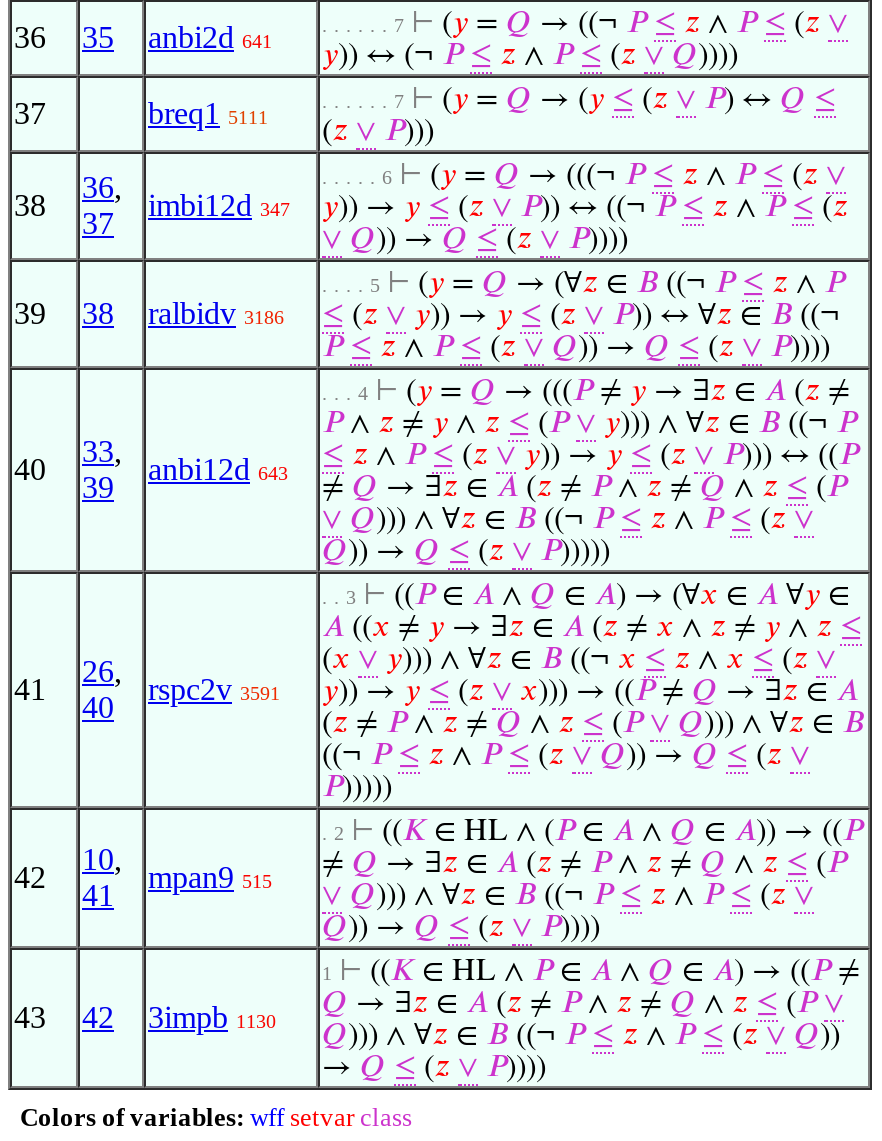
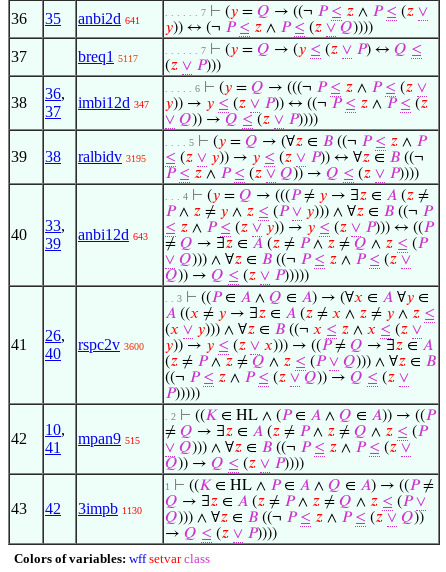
[148,96,268,130] breq1 5111 -> [78,48,138,65] breq1 5117
[148,296,284,330] ralbidv 3186 -> [78,148,146,165] ralbidv 3195
[148,672,280,706] rspc2v 3591 -> [78,336,144,353] rspc2v 3600

